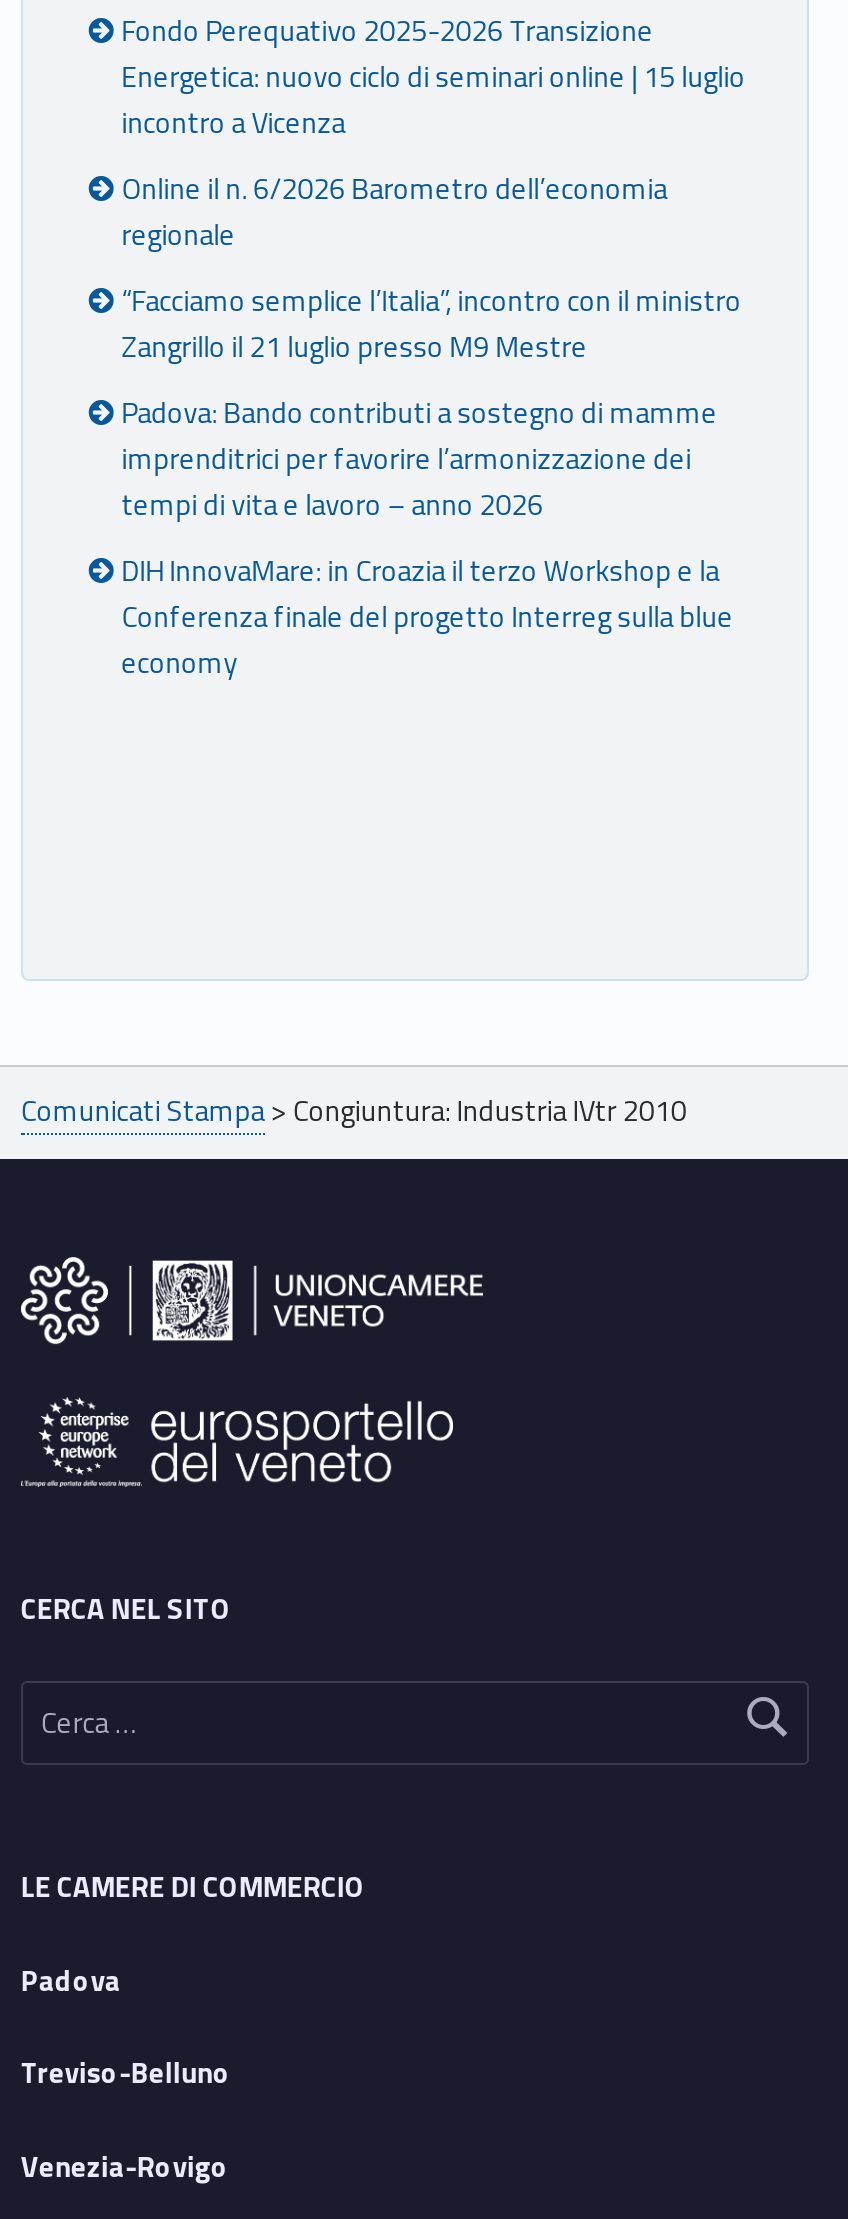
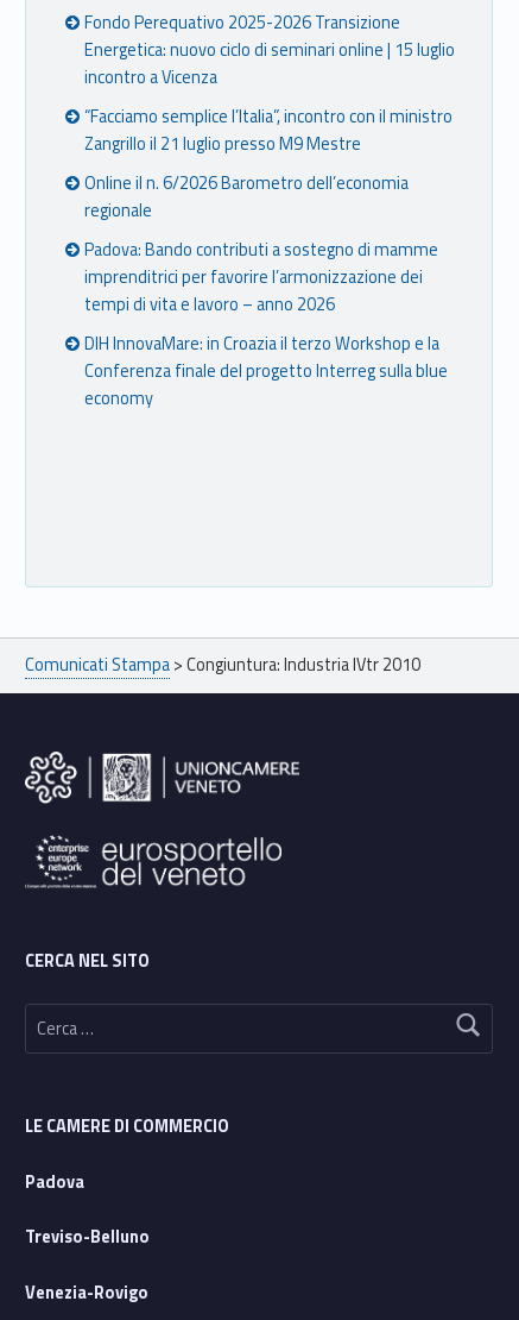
moved [121,168,667,258] -> [85,170,409,224]: Online il n. 6/2026 Barometro dell’economia | regionale
moved [121,280,741,370] -> [85,104,453,157]: “Facciamo semplice l’Italia”, incontro con il ministro | Zangrillo il 21 luglio presso M9 Mestre

